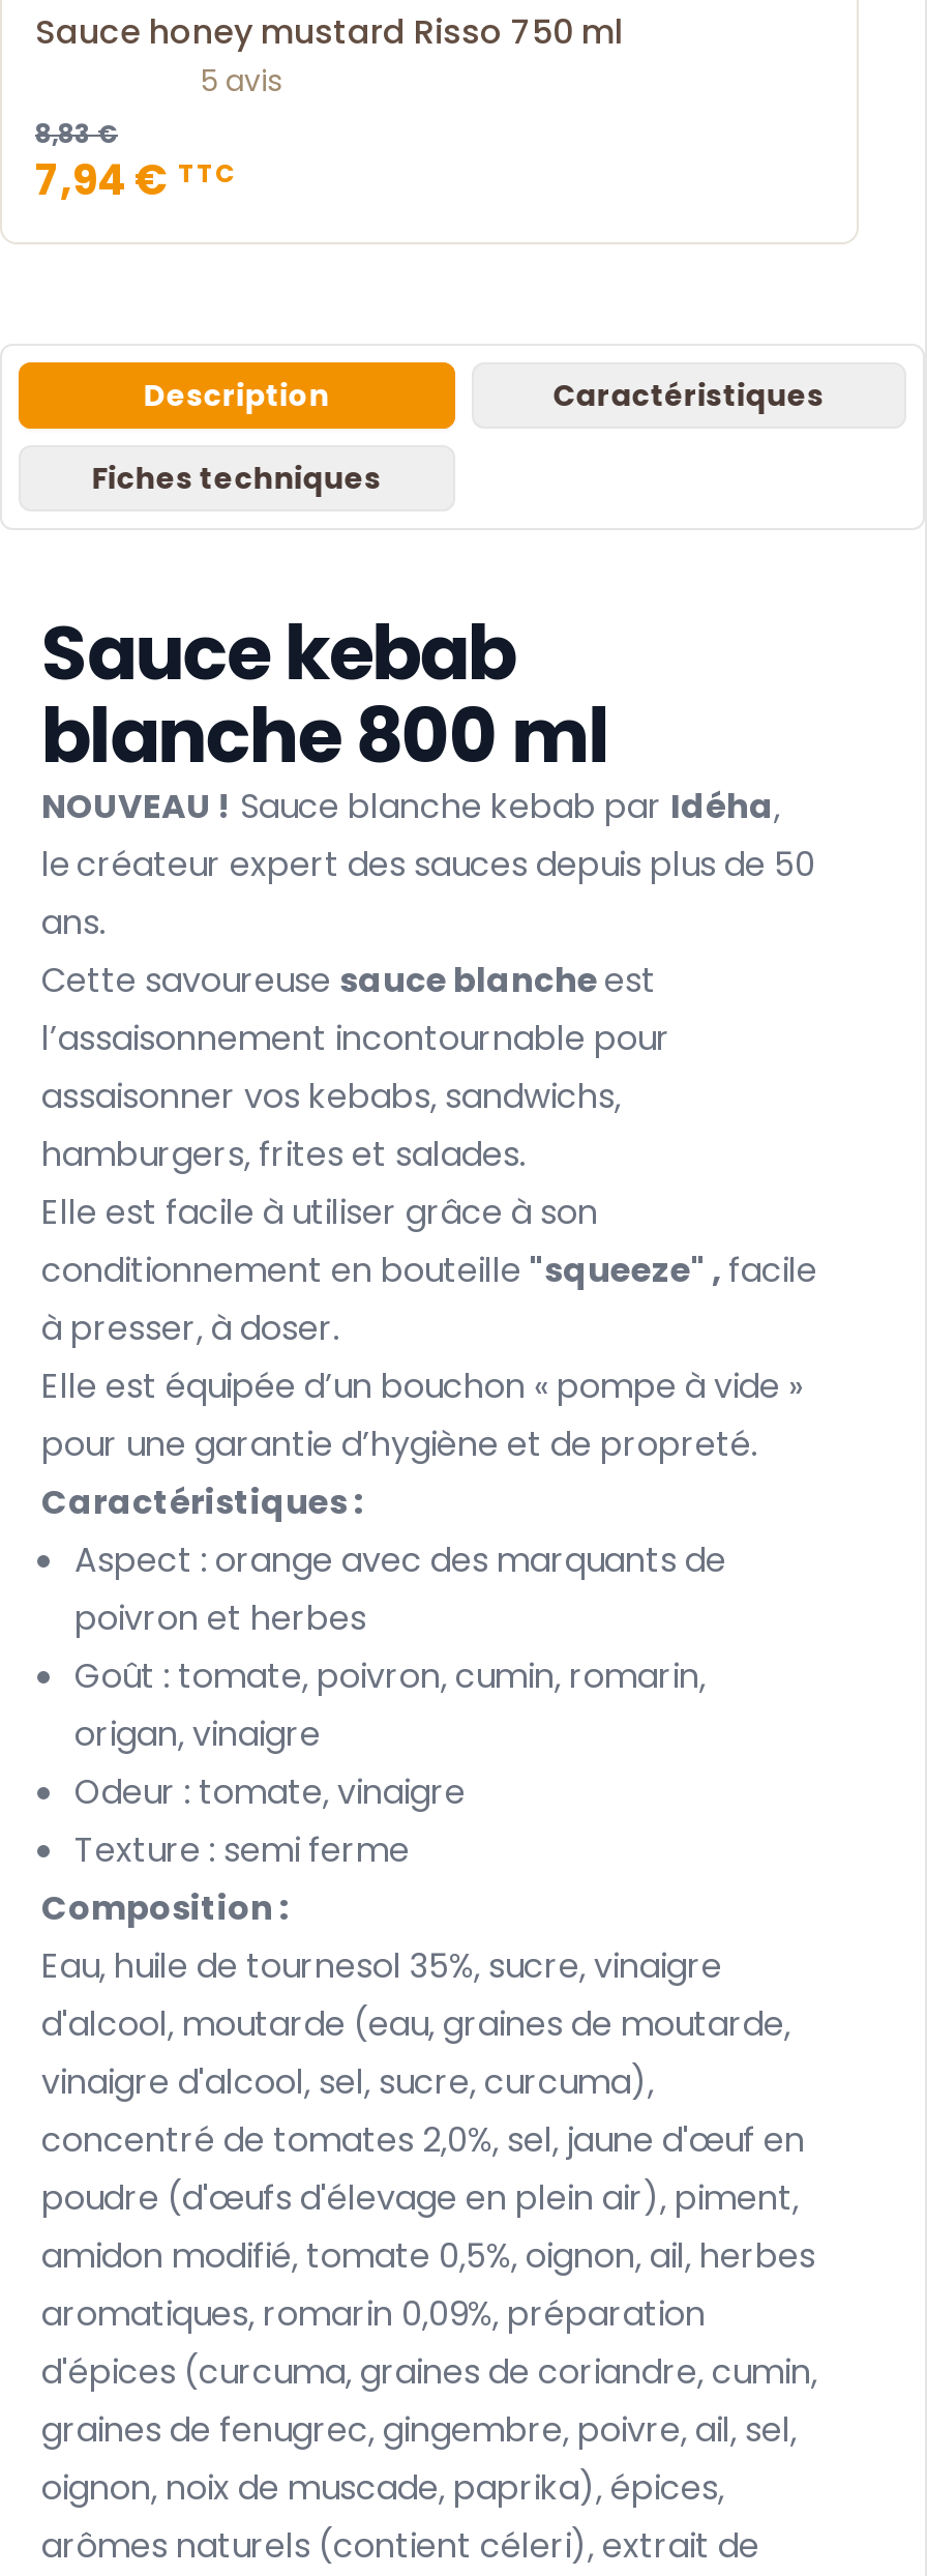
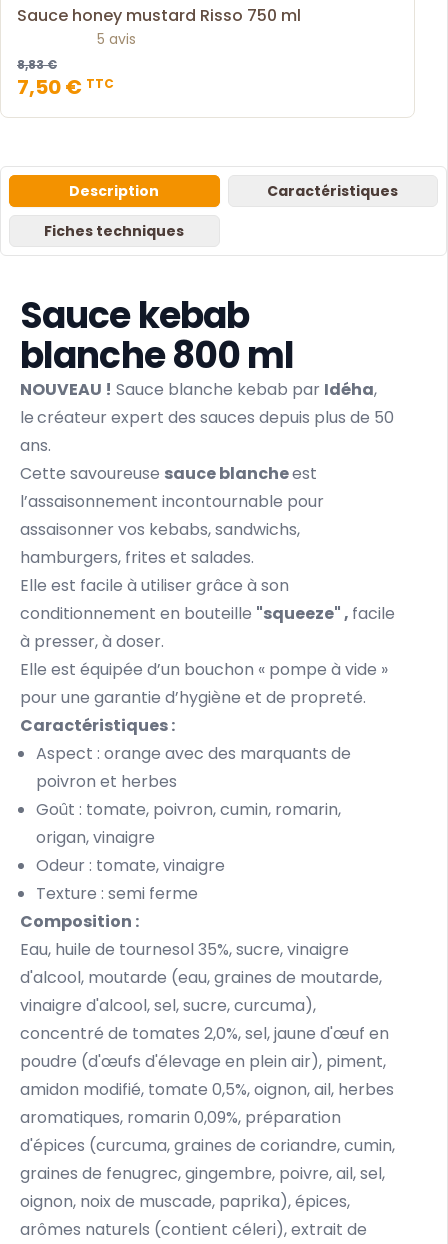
[35,151,236,209] 7,94 €TTC -> [17,73,114,101] 7,50 €TTC

